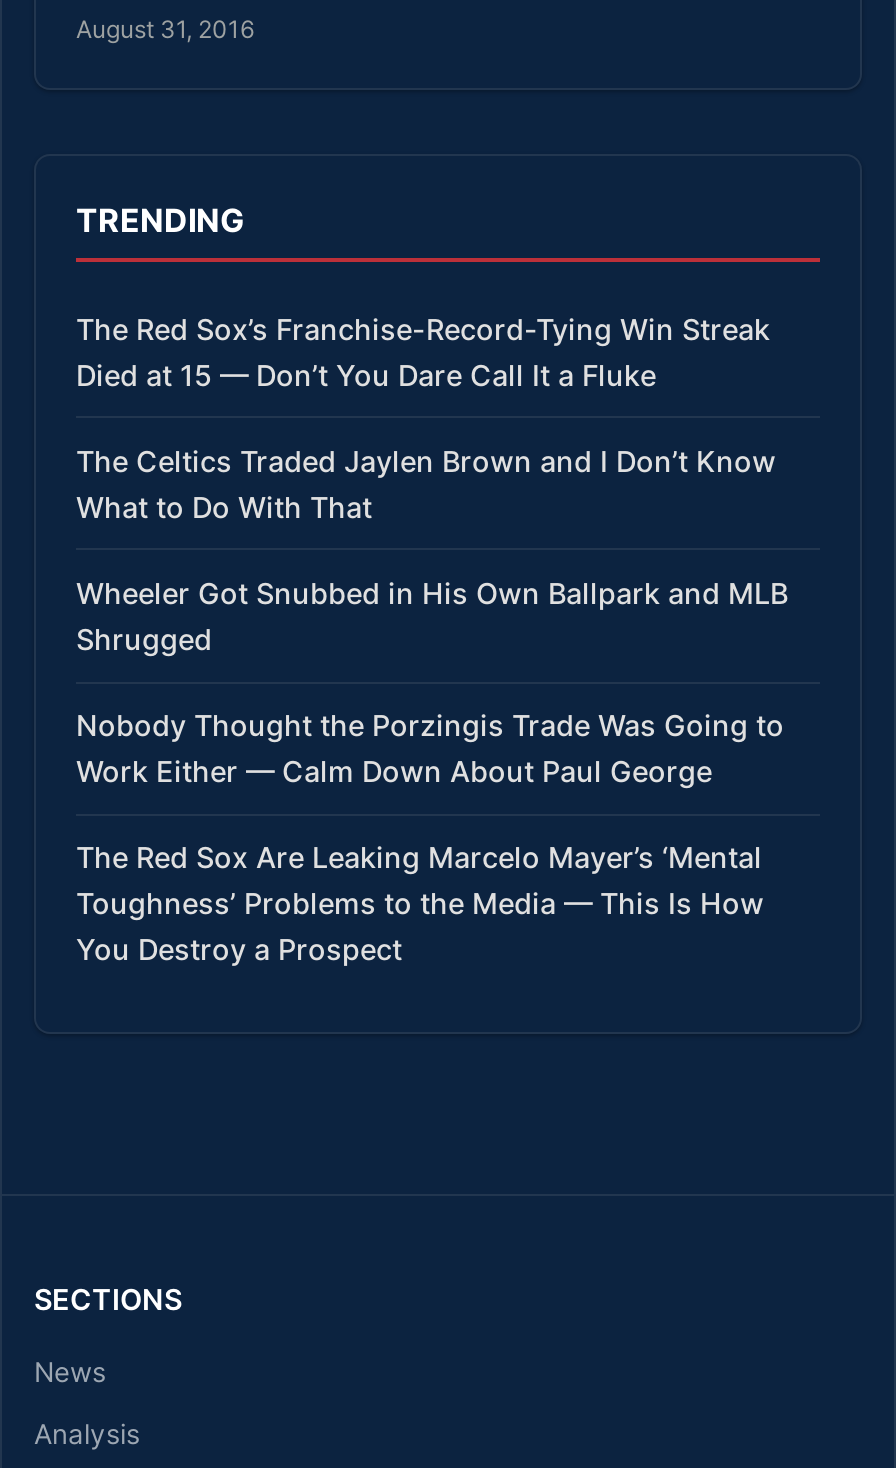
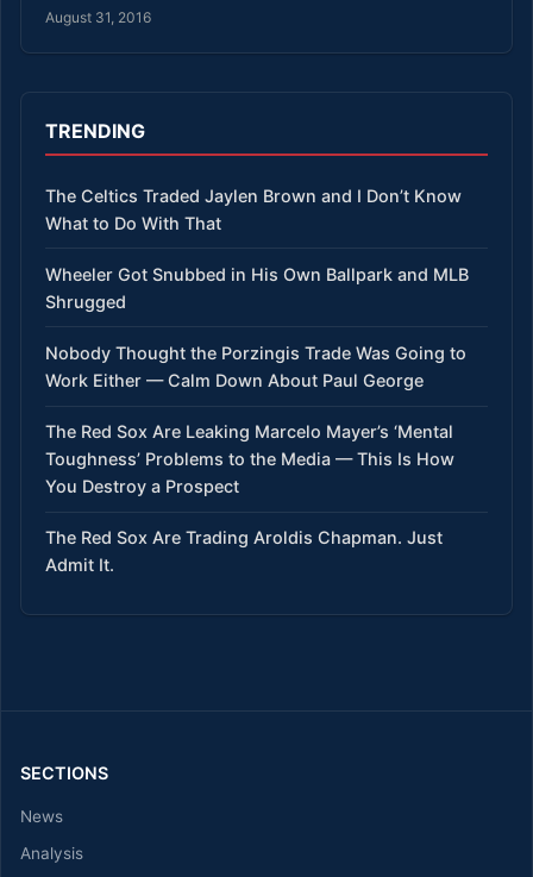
[76,311,770,391] The Red Sox’s Franchise-Record-Tying Win Streak | Died at 15 — Don’t You Dare Call It a Fluke -> none
moved [76,444,788,967] -> [45,185,469,496]: The Celtics Traded Jaylen Brown and I Don’t Know | What to Do With That | Wheeler Got Snubbed in His Own Ballpark and MLB | ... | Toughness’ Problems to the Media — This Is How | You Destroy a Prospect
none -> [45,528,443,575] The Red Sox Are Trading Aroldis Chapman. Just | Admit It.

